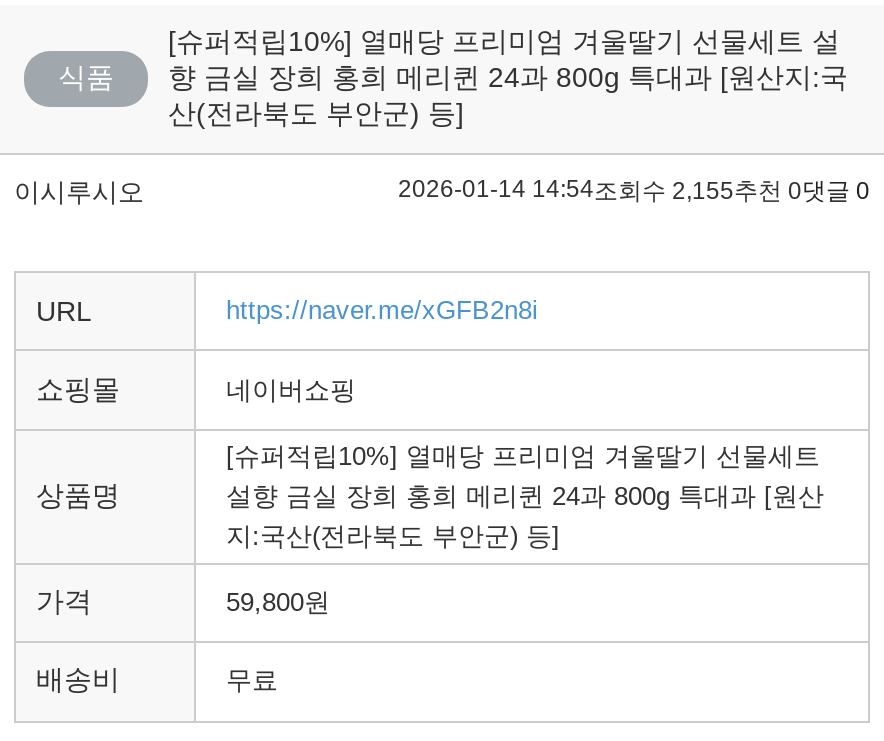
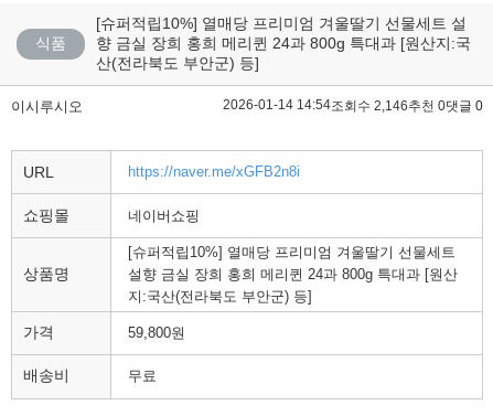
[398,175,870,205] 2026-01-14 14:54조회수 2,155추천 0댓글 0 -> [223,97,483,114] 2026-01-14 14:54조회수 2,146추천 0댓글 0

